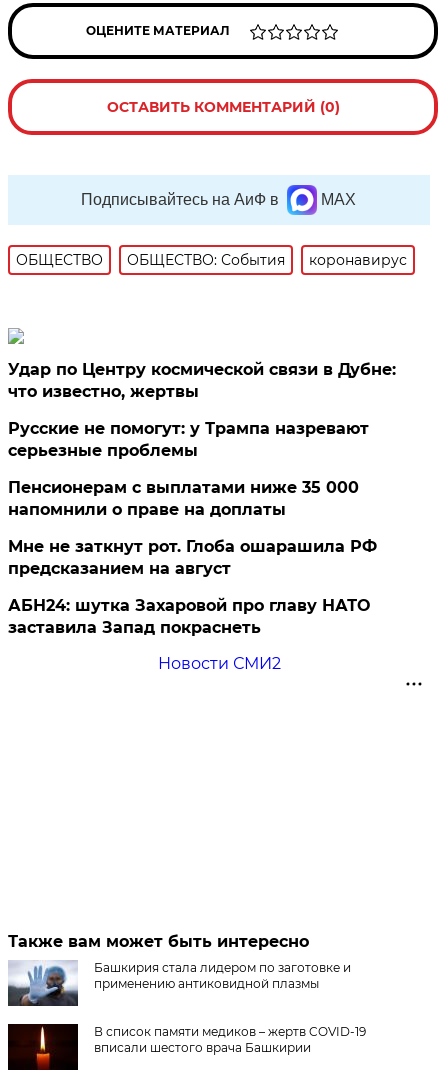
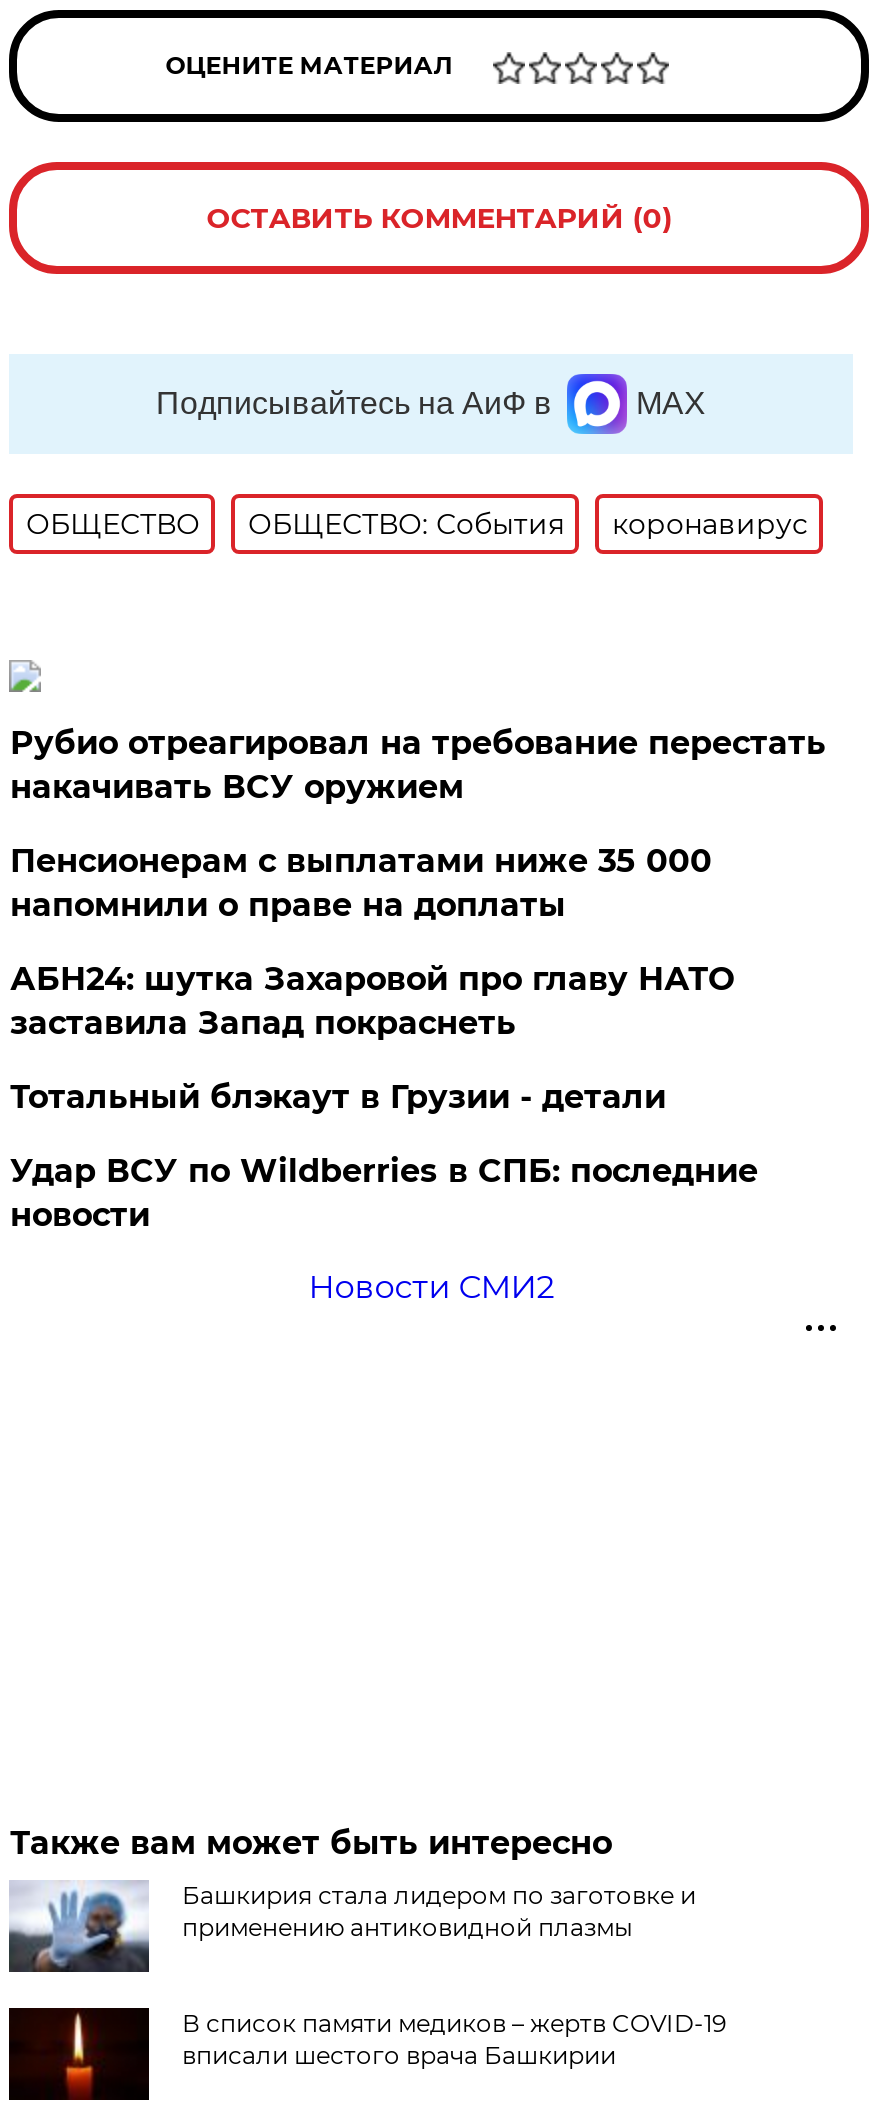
[8,360,396,460] Удар по Центру космической связи в Дубне: | что известно, жертвы | Русские не помогут: у Трампа назревают | серьезные проблемы -> [10,724,826,806] Рубио отреагировал на требование перестать | накачивать ВСУ оружием
moved [8,478,359,519] -> [10,842,712,924]: Пенсионерам с выплатами ниже 35 000 | напомнили о праве на доплаты
[8,537,377,578] Мне не заткнут рот. Глоба ошарашила РФ | предсказанием на август -> none
moved [8,596,370,637] -> [10,960,734,1042]: АБН24: шутка Захаровой про главу НАТО | заставила Запад покраснеть
none -> [10,1078,758,1234] Тотальный блэкаут в Грузии - детали | Удар ВСУ по Wildberries в СПБ: последние | новости

